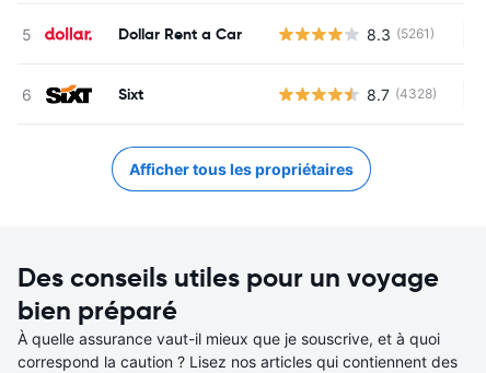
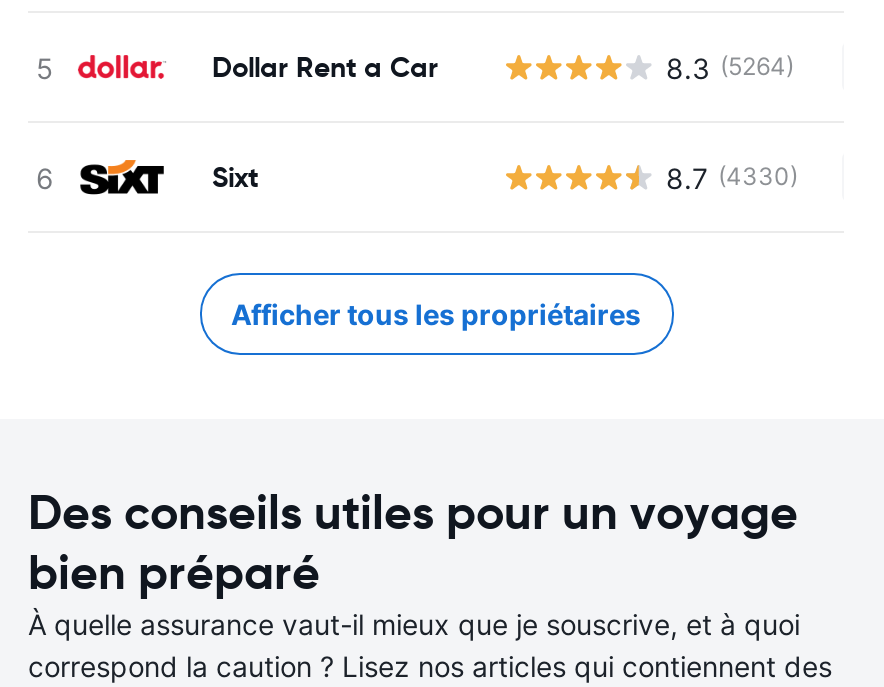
[367,25,435,43] 8.3 (5261) -> [666,50,794,84] 8.3 (5264)
[367,85,437,103] 8.7 (4328) -> [666,160,798,194] 8.7 (4330)

